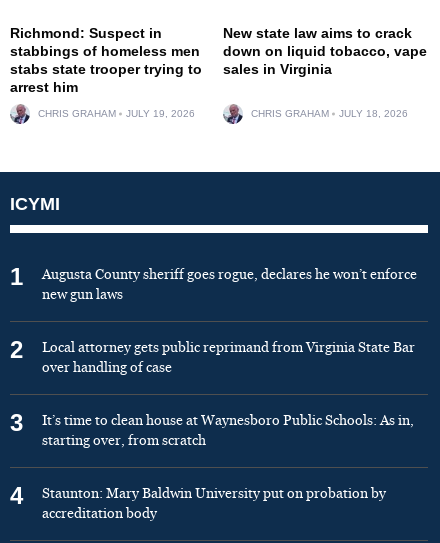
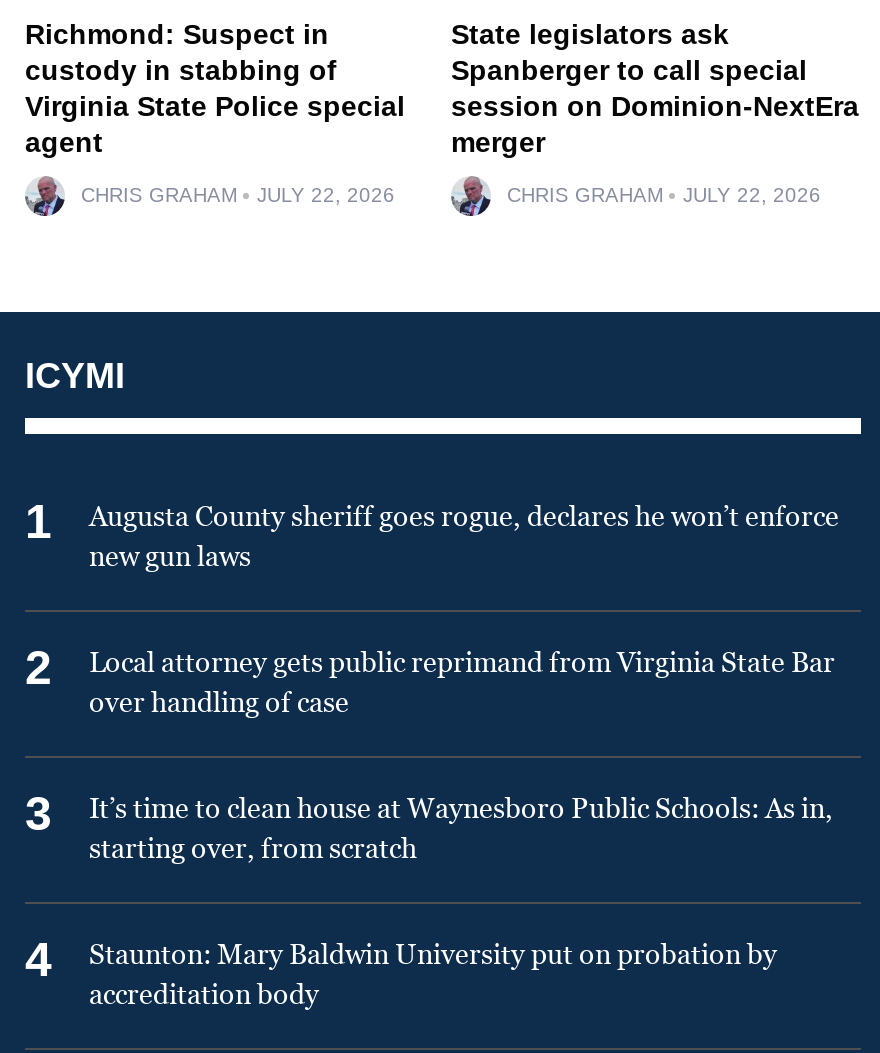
[223,25,427,77] New state law aims to crack | down on liquid tobacco, vape | sales in Virginia -> [451,18,859,158] State legislators ask | Spanberger to call special | session on Dominion-NextEra | merger
[10,43,202,95] stabbings of homeless men | stabs state trooper trying to | arrest him -> [25,54,405,158] custody in stabbing of | Virginia State Police special | agent
[38,108,195,119] CHRIS GRAHAM JULY 19, 2026 -> [81,184,395,206] CHRIS GRAHAM JULY 22, 2026
[251,108,408,119] CHRIS GRAHAM JULY 18, 2026 -> [507,184,821,206] CHRIS GRAHAM JULY 22, 2026

